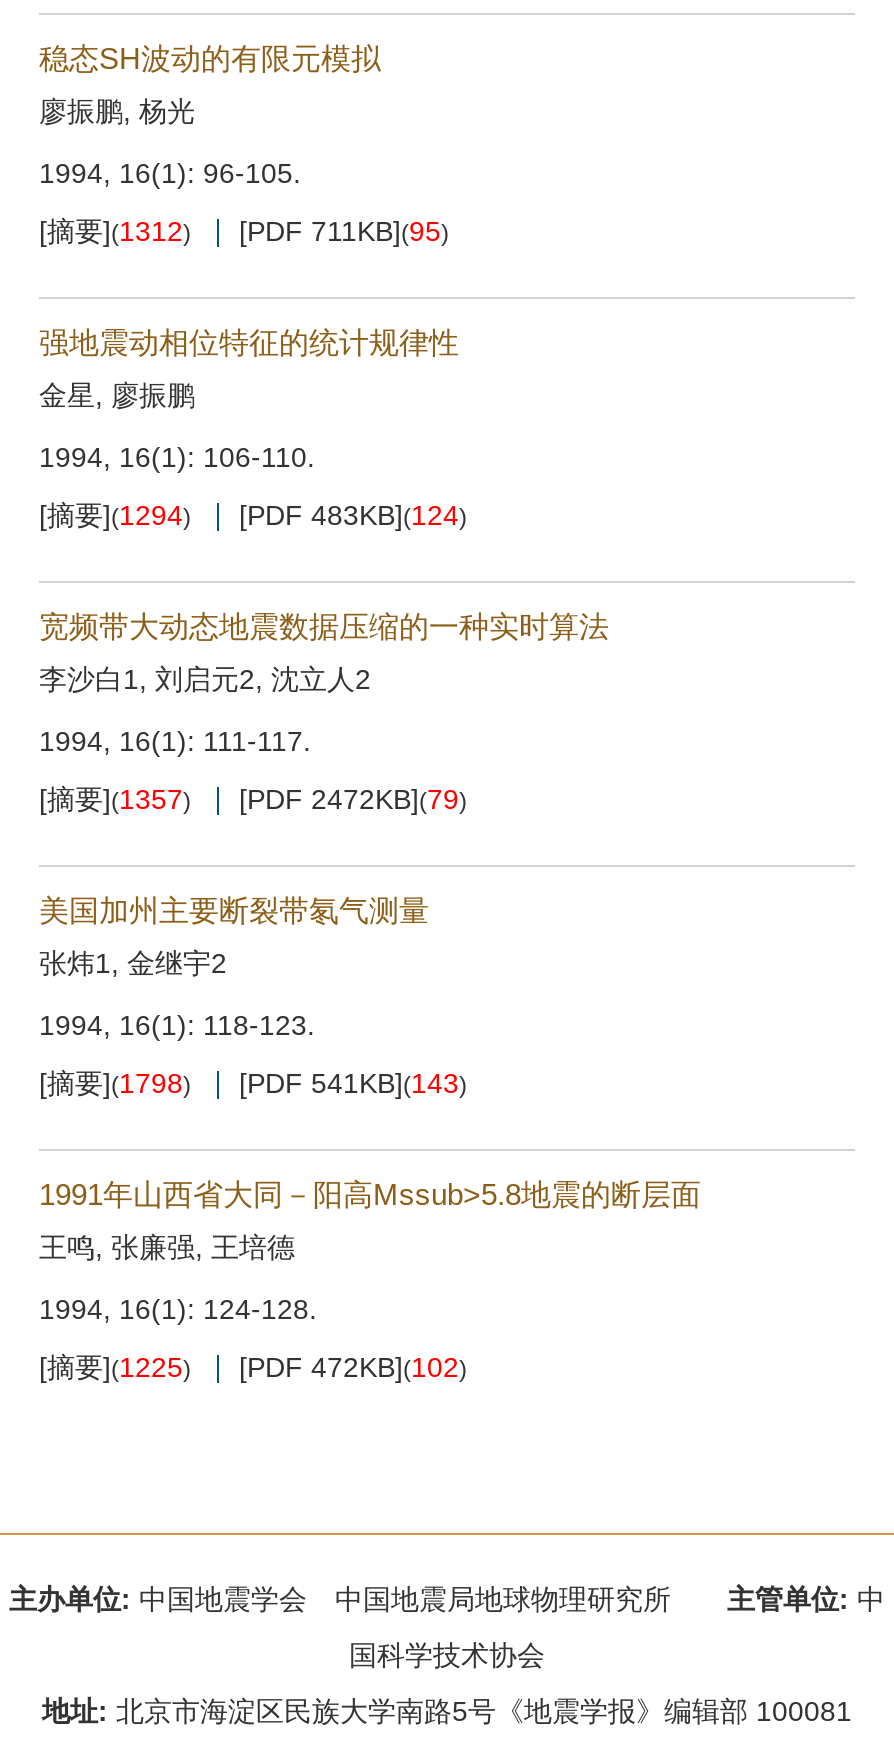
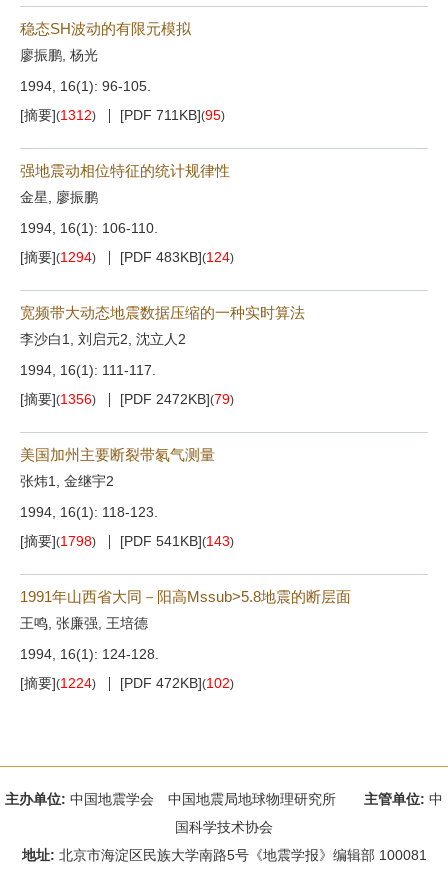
[39,783,467,815] [摘要](1357) [PDF 2472KB](79) -> [20,391,234,407] [摘要](1356) [PDF 2472KB](79)
[39,1351,467,1383] [摘要](1225) [PDF 472KB](102) -> [20,675,234,691] [摘要](1224) [PDF 472KB](102)

